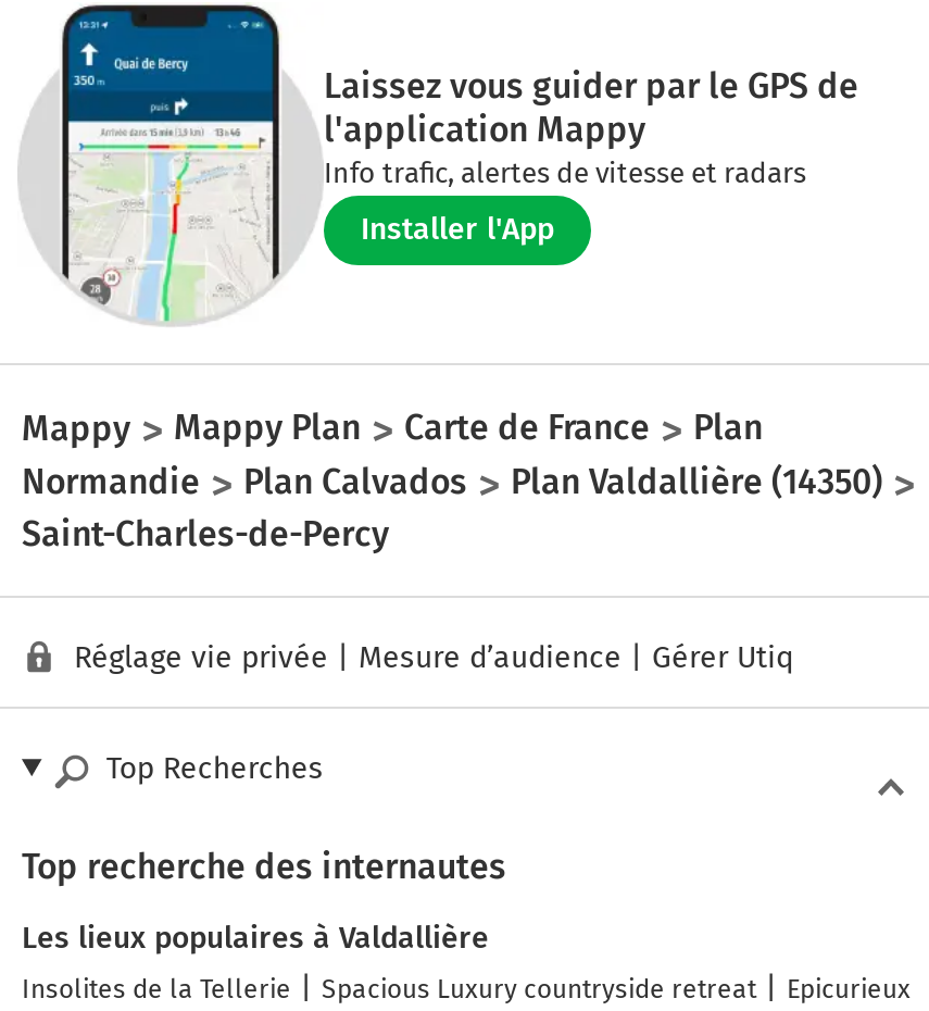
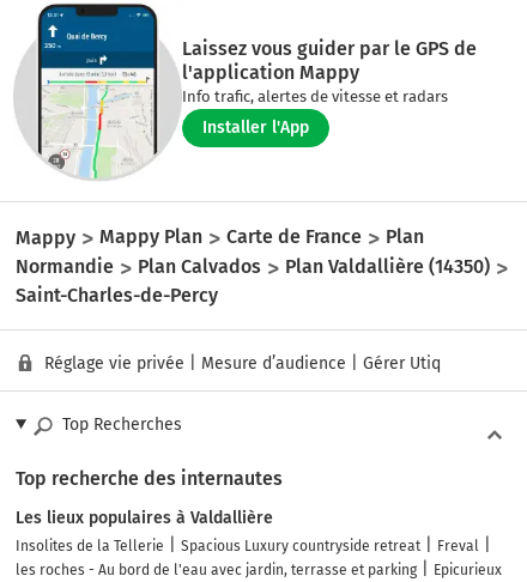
none -> [16,537,479,578] Freval | les roches - Au bord de l'eau avec jardin, terrasse et parking

